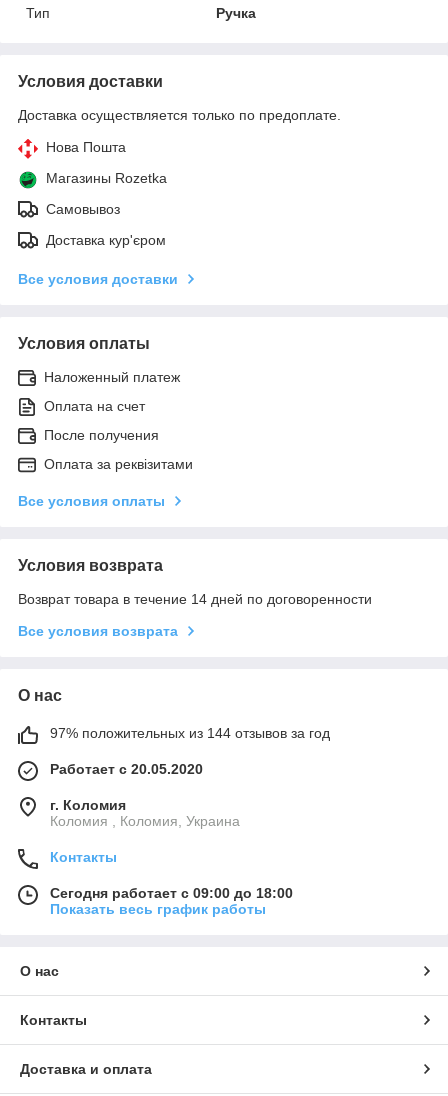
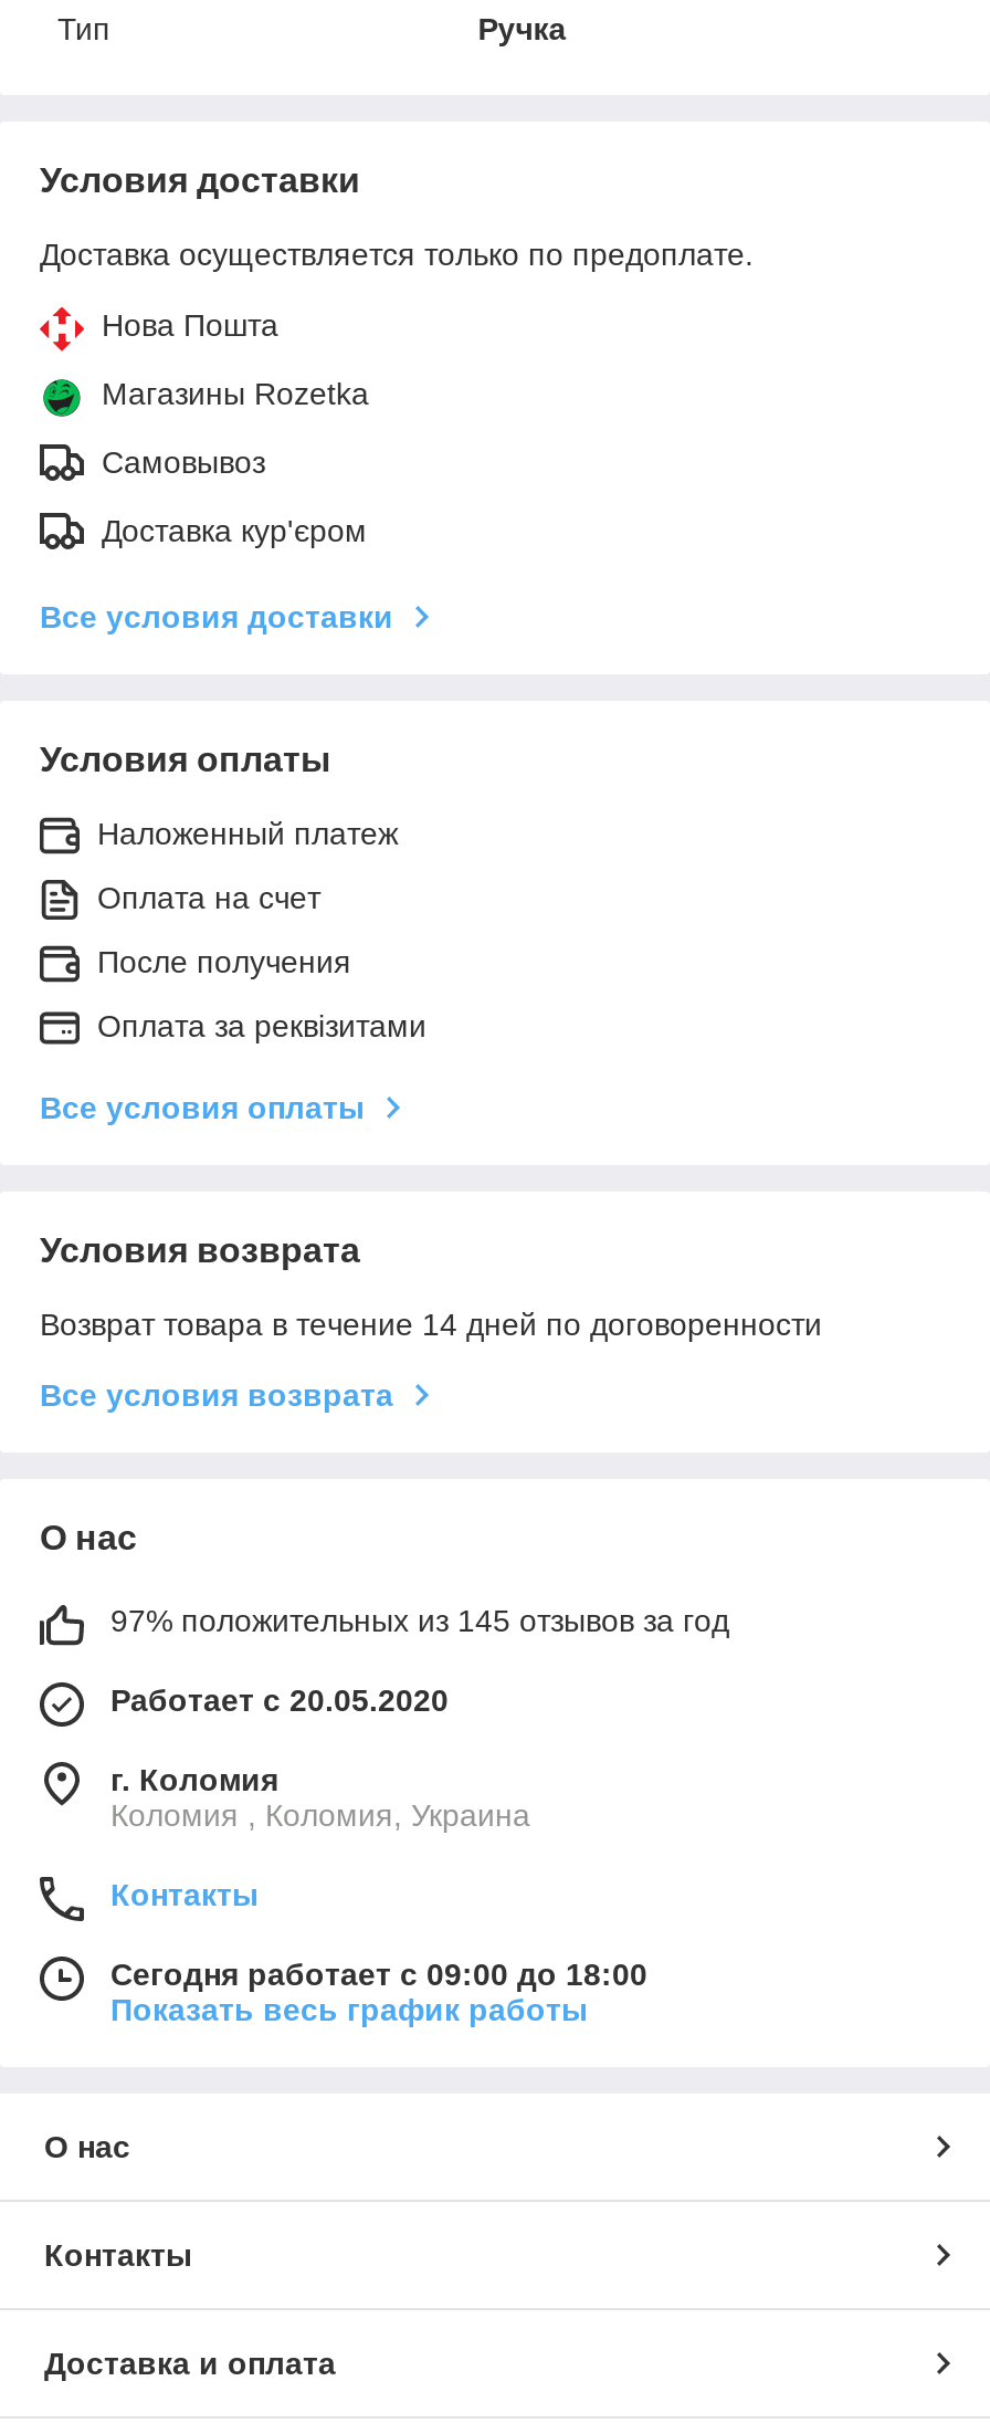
[50,725,330,741] 97% положительных из 144 отзывов за год -> [110,1602,729,1638] 97% положительных из 145 отзывов за год

